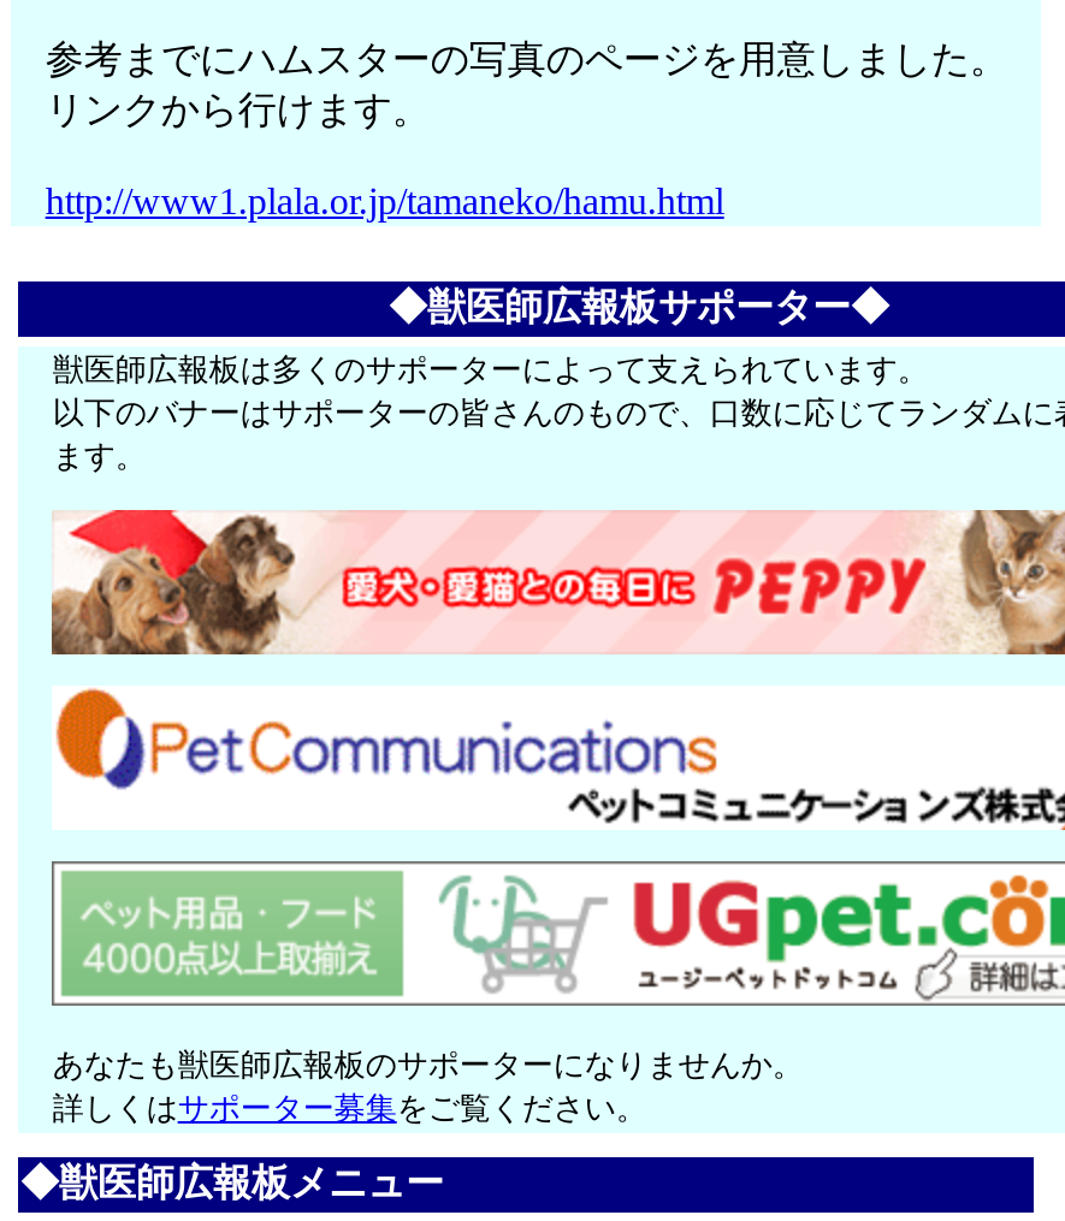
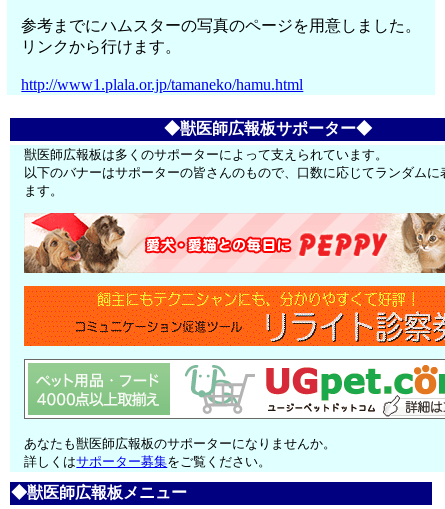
[52,686,1058,830] [image] -> [23,285,442,347] [image]

